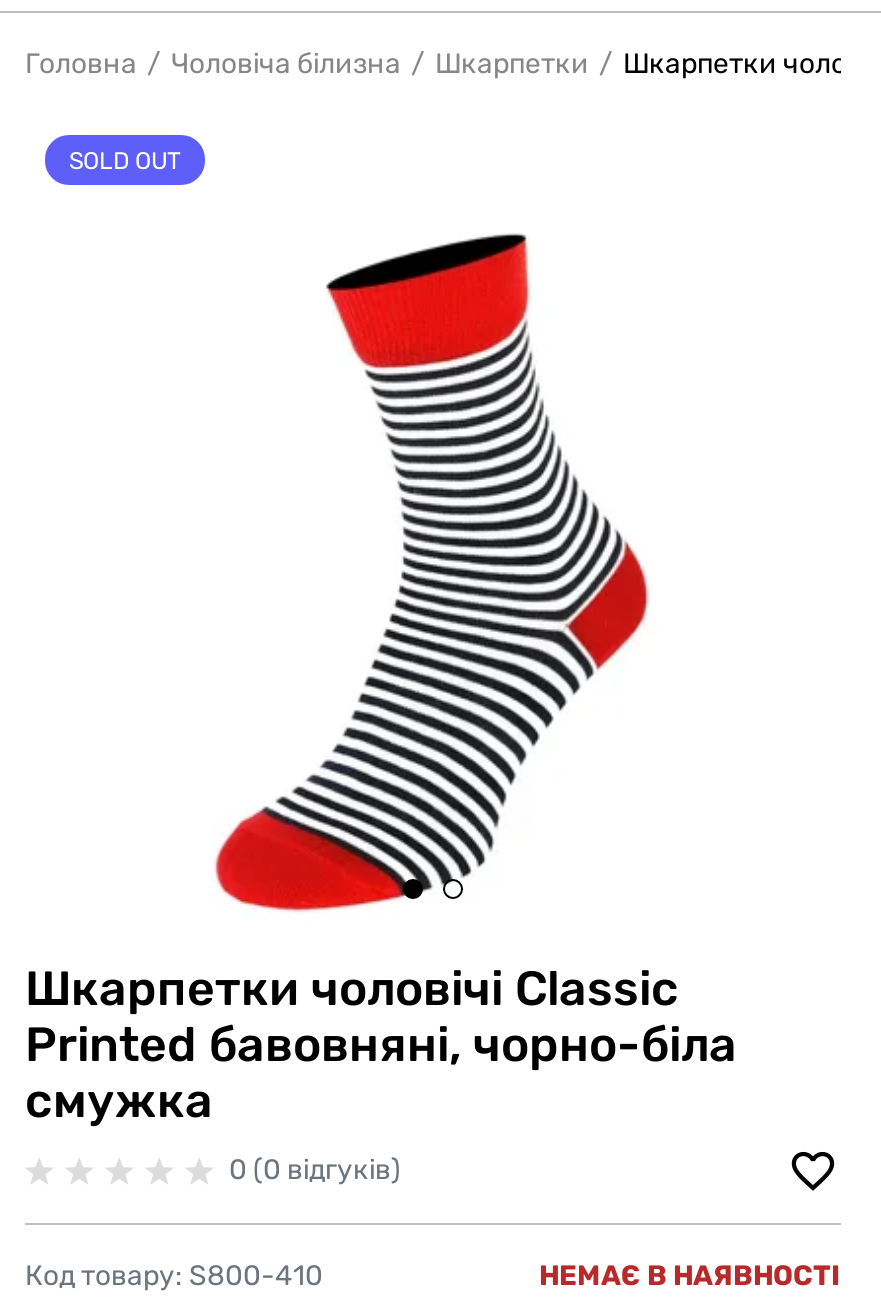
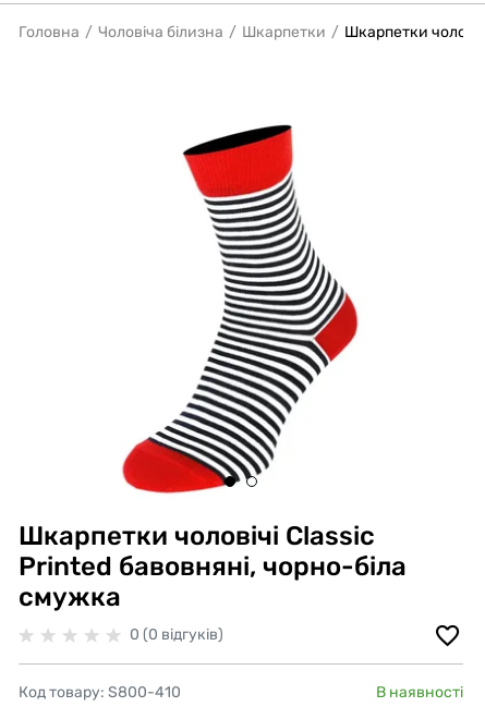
[69,146,181,174] SOLD OUT -> none
[539,1259,841,1293] НЕМАЄ В НАЯВНОСТІ -> [376,683,463,702] В наявності

